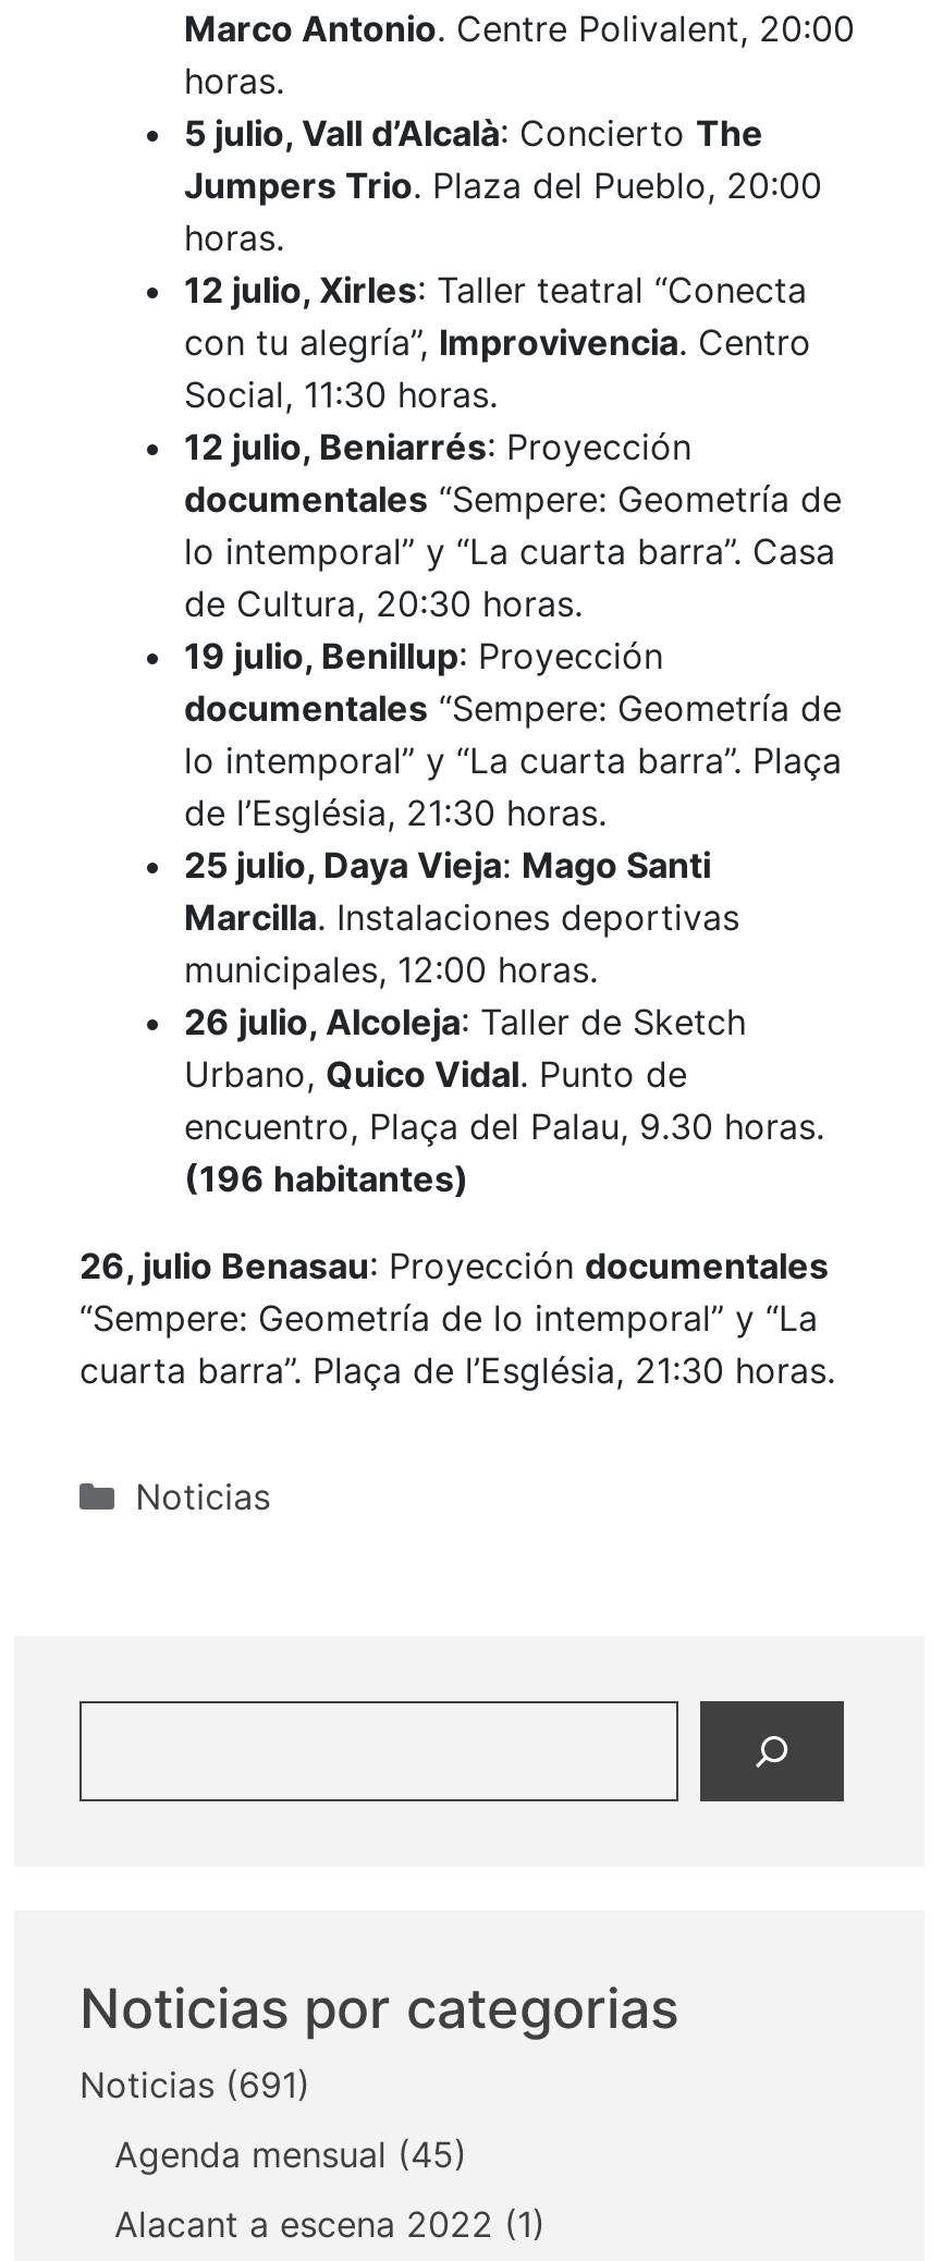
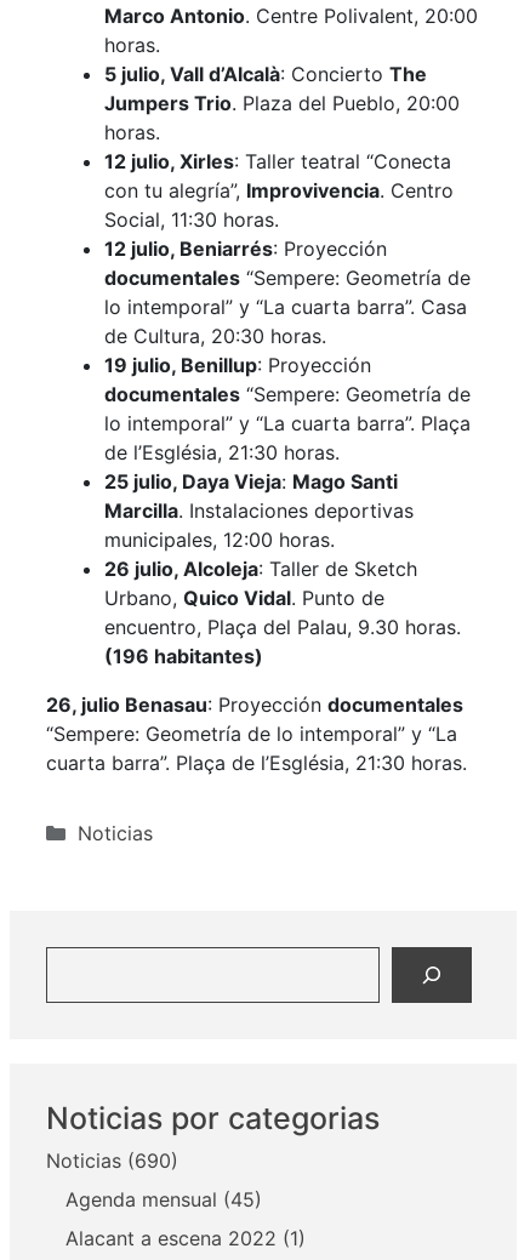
[79,2062,310,2106] Noticias (691) -> [46,1148,178,1172] Noticias (690)

